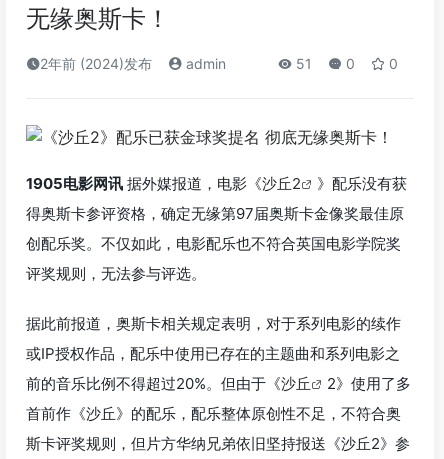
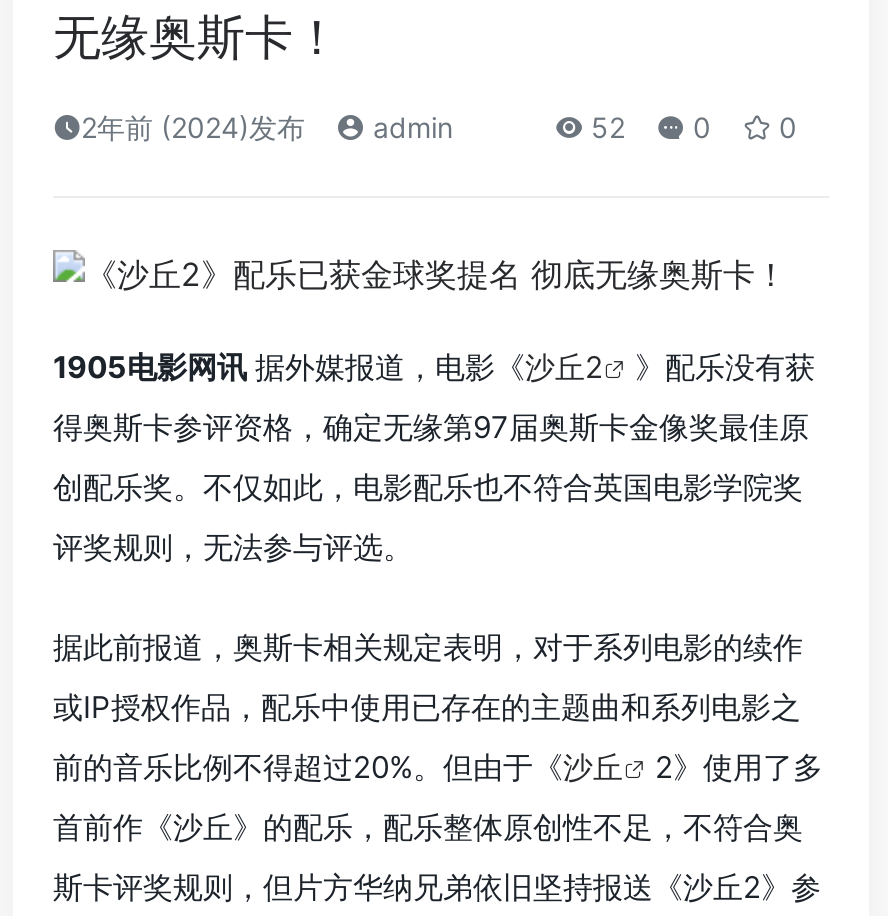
[292,55,398,72] 51 0 0 -> [583,110,797,144] 52 0 0

